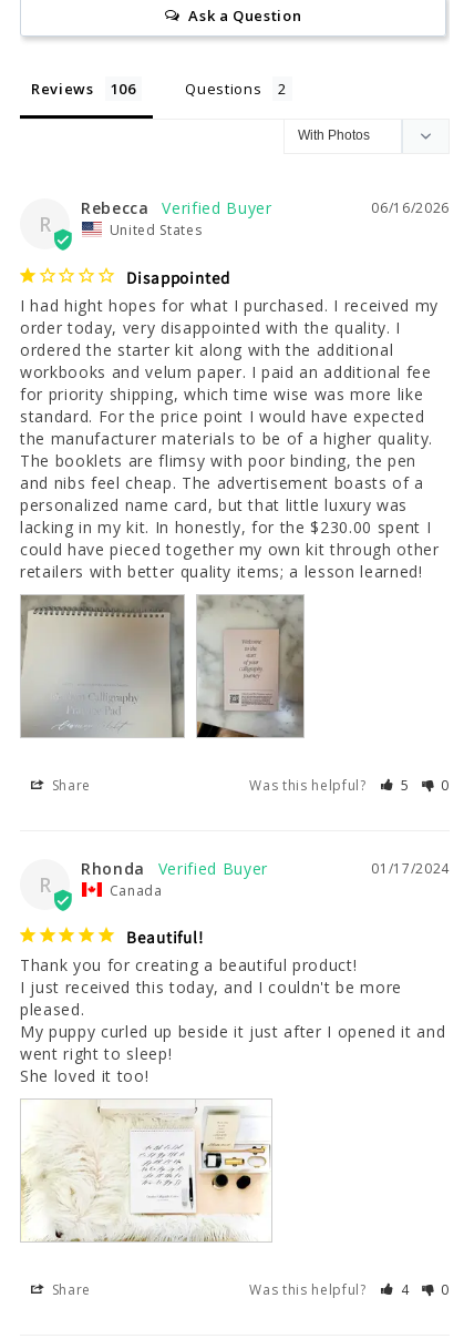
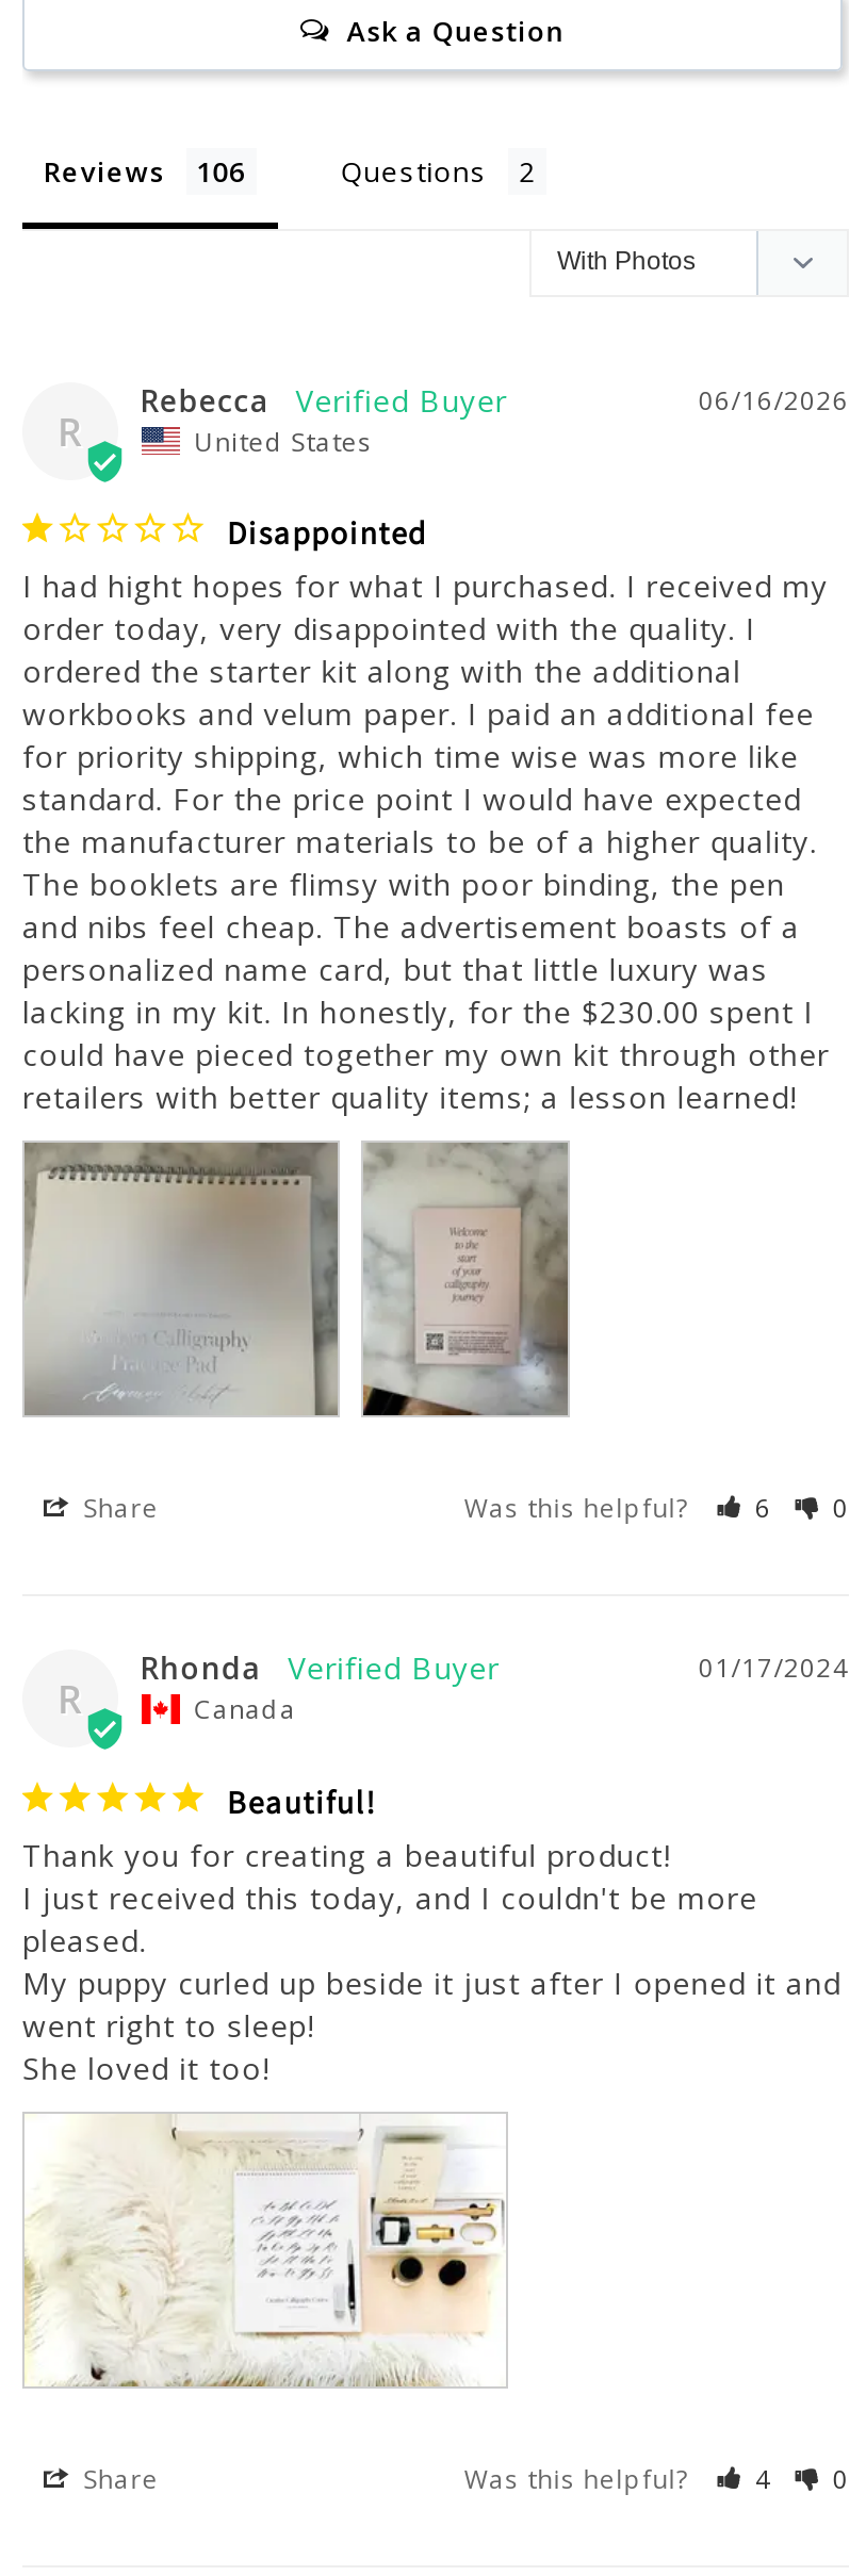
[249,776,450,795] Was this helpful? 5 0 -> [464,1491,849,1527] Was this helpful? 6 0

